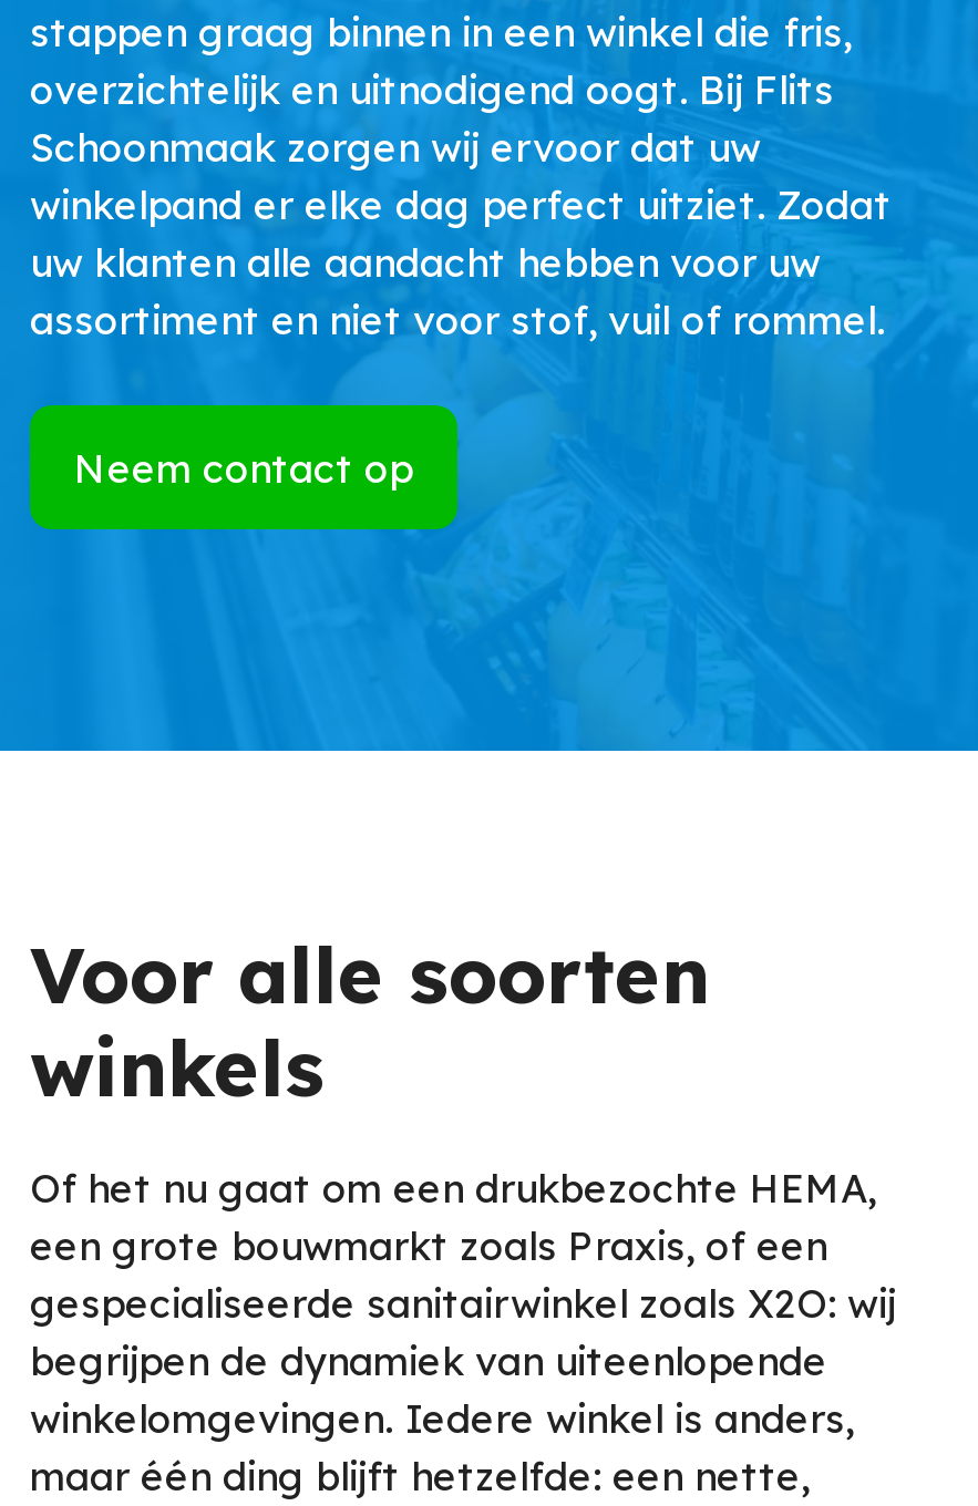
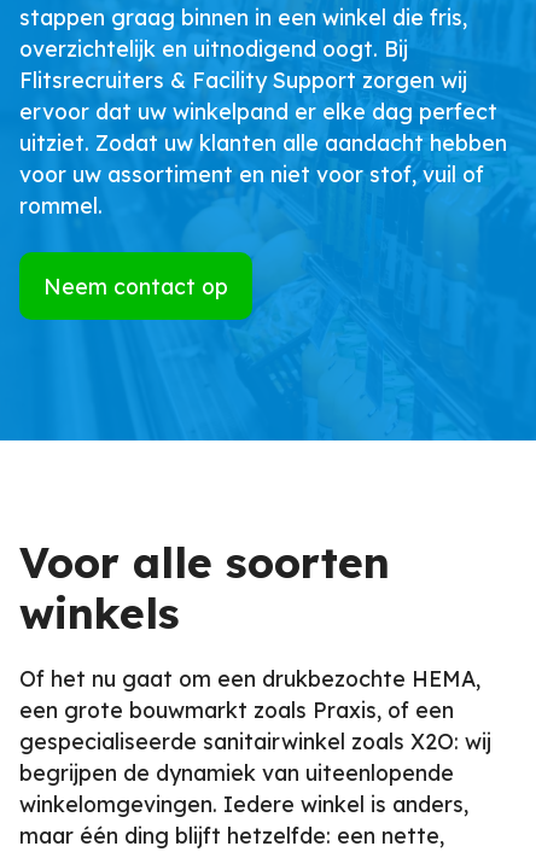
[30,64,892,343] overzichtelijk en uitnodigend oogt. Bij Flits | Schoonmaak zorgen wij ervoor dat uw | winkelpand er elke dag perfect uitziet. Zodat | uw klanten alle aandacht hebben voor uw | assortiment en niet voor stof, vuil of rommel. -> [19,35,507,218] overzichtelijk en uitnodigend oogt. Bij | Flitsrecruiters & Facility Support zorgen wij | ervoor dat uw winkelpand er elke dag perfect | uitziet. Zodat uw klanten alle aandacht hebben | voor uw assortiment en niet voor stof, vuil of | rommel.

